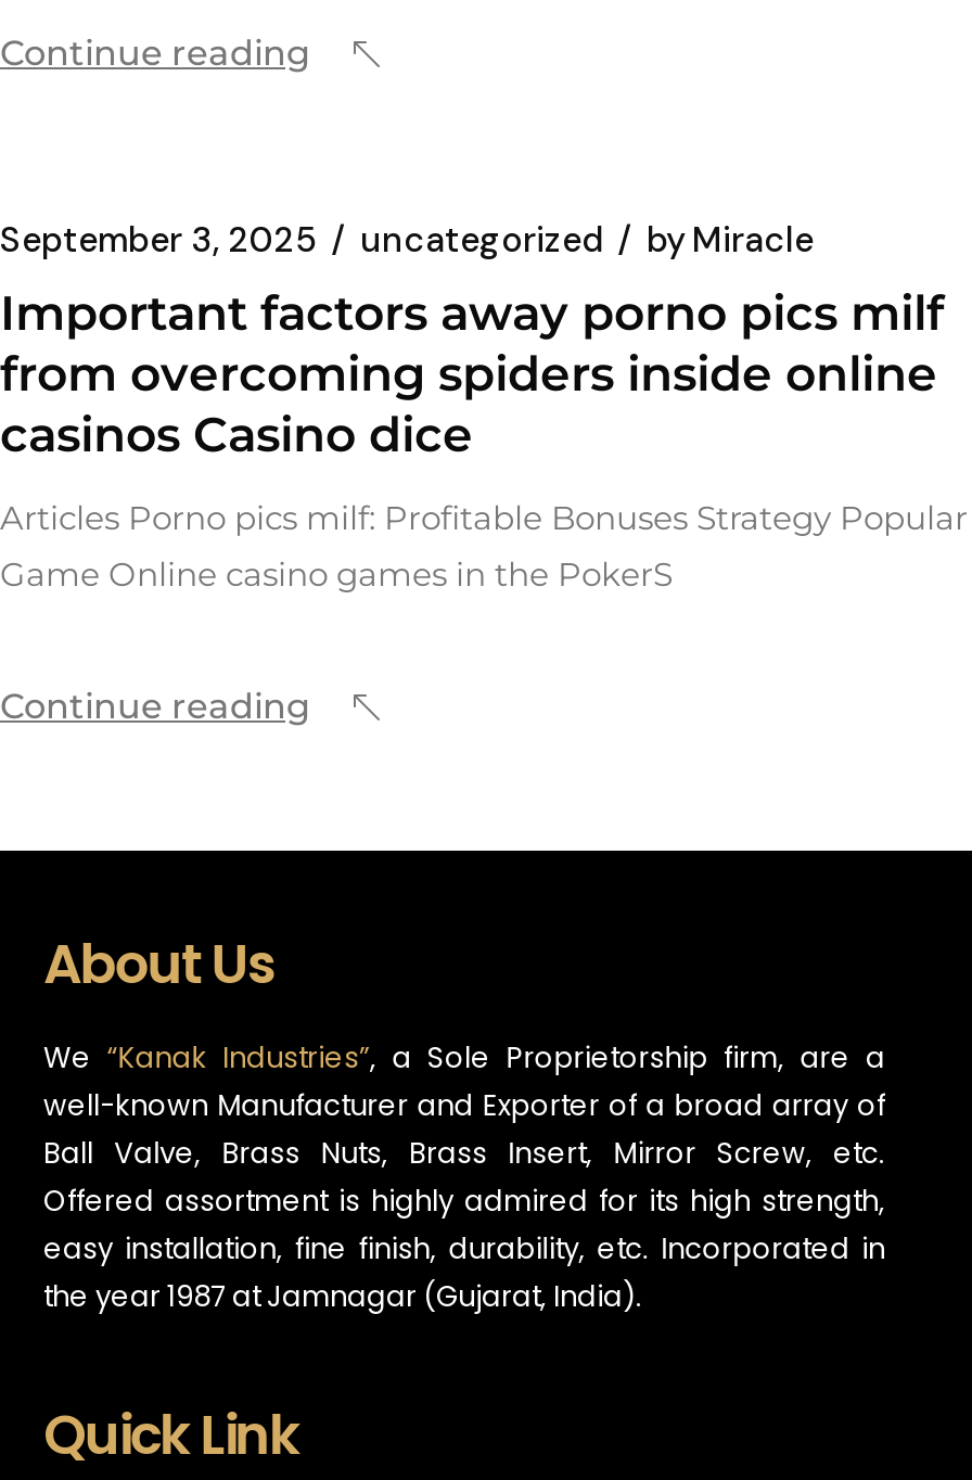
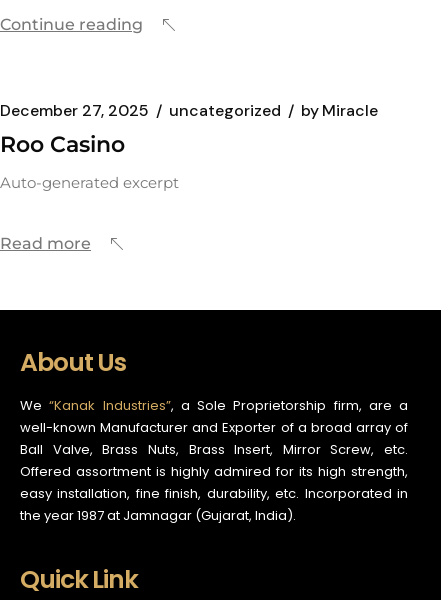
[0,217,814,262] September 3, 2025 uncategorized by Miracle -> [0,100,378,121] December 27, 2025 uncategorized by Miracle
[0,284,944,464] Important factors away porno pics milf | from overcoming spiders inside online | casinos Casino dice -> [0,131,125,158] Roo Casino
[0,497,968,594] Articles Porno pics milf: Profitable Bonuses Strategy Popular | Game Online casino games in the PokerS -> [0,173,179,192] Auto-generated excerpt
[0,686,310,727] Continue reading -> [0,234,91,253] Read more

